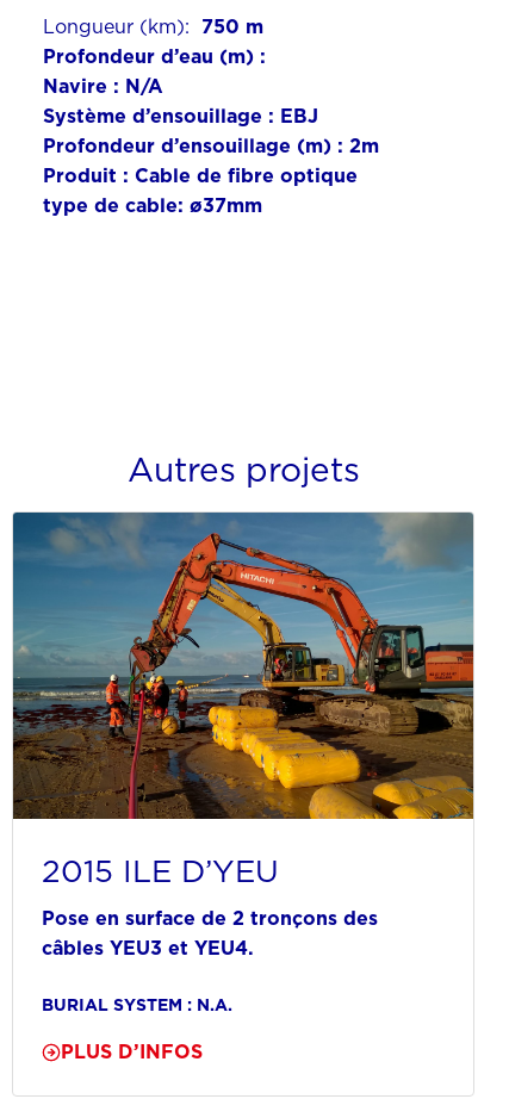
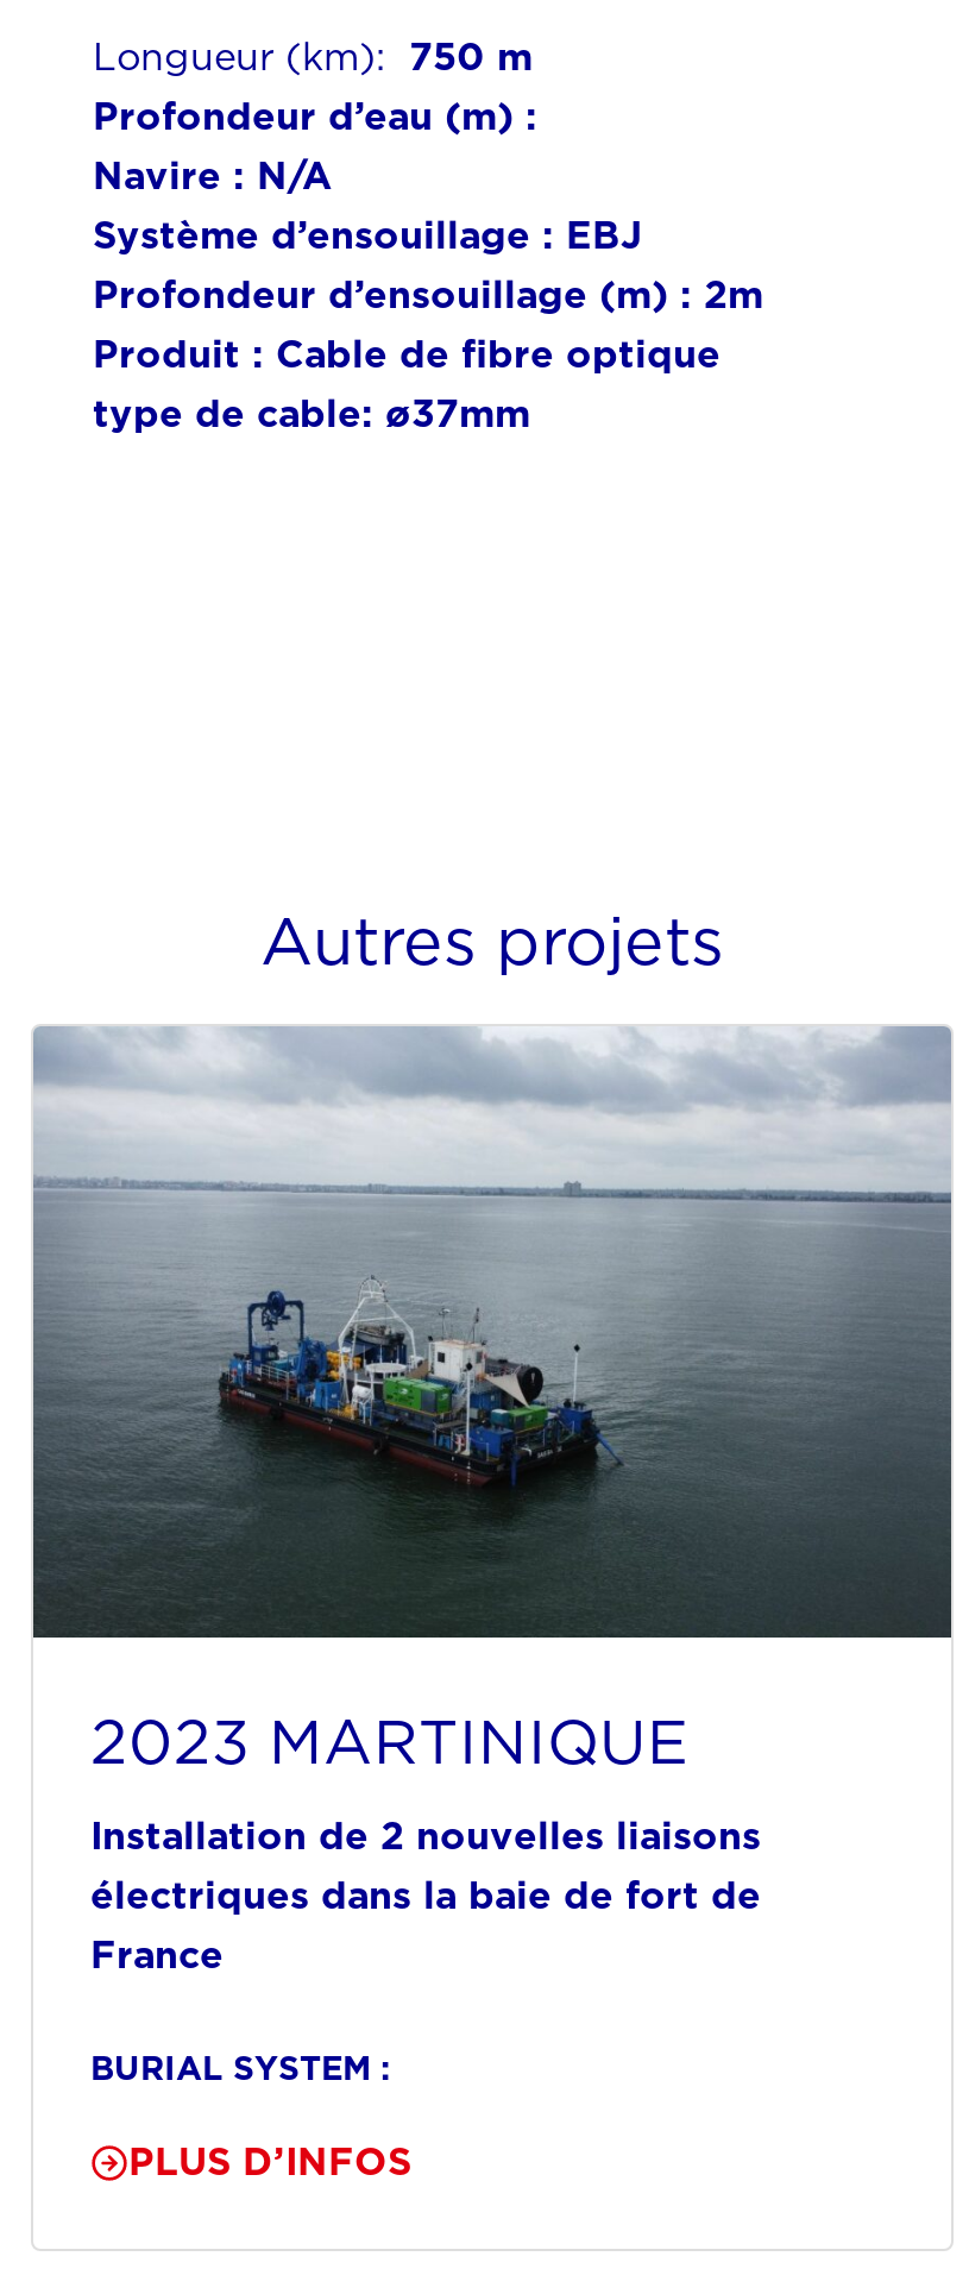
[13,511,474,961] [image] | 2015 ILE D’YEU | Pose en surface de 2 tronçons des | câbles YEU3 et YEU4. -> [33,1026,951,1981] [image] | 2023 MARTINIQUE | Installation de 2 nouvelles liaisons | électriques dans la baie de fort de | France
[42,994,232,1017] BURIAL SYSTEM : N.A. -> [90,2045,390,2093] BURIAL SYSTEM :

